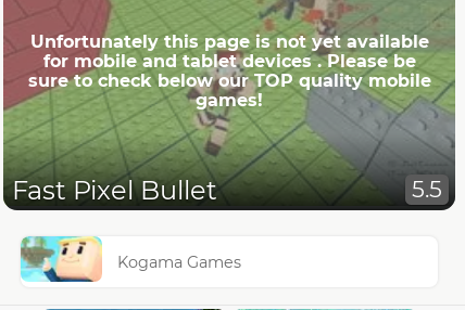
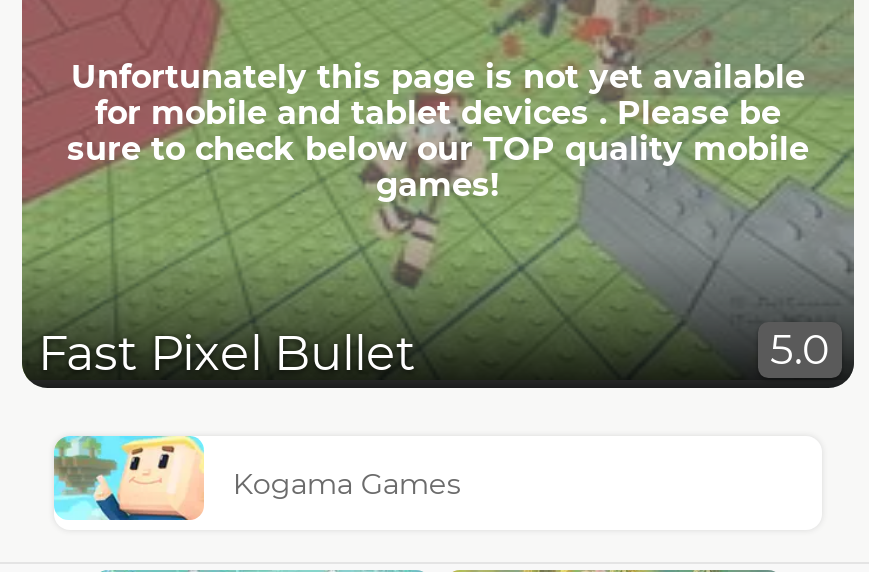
[412,176,442,203] 5.5 -> [770,324,830,374] 5.0

